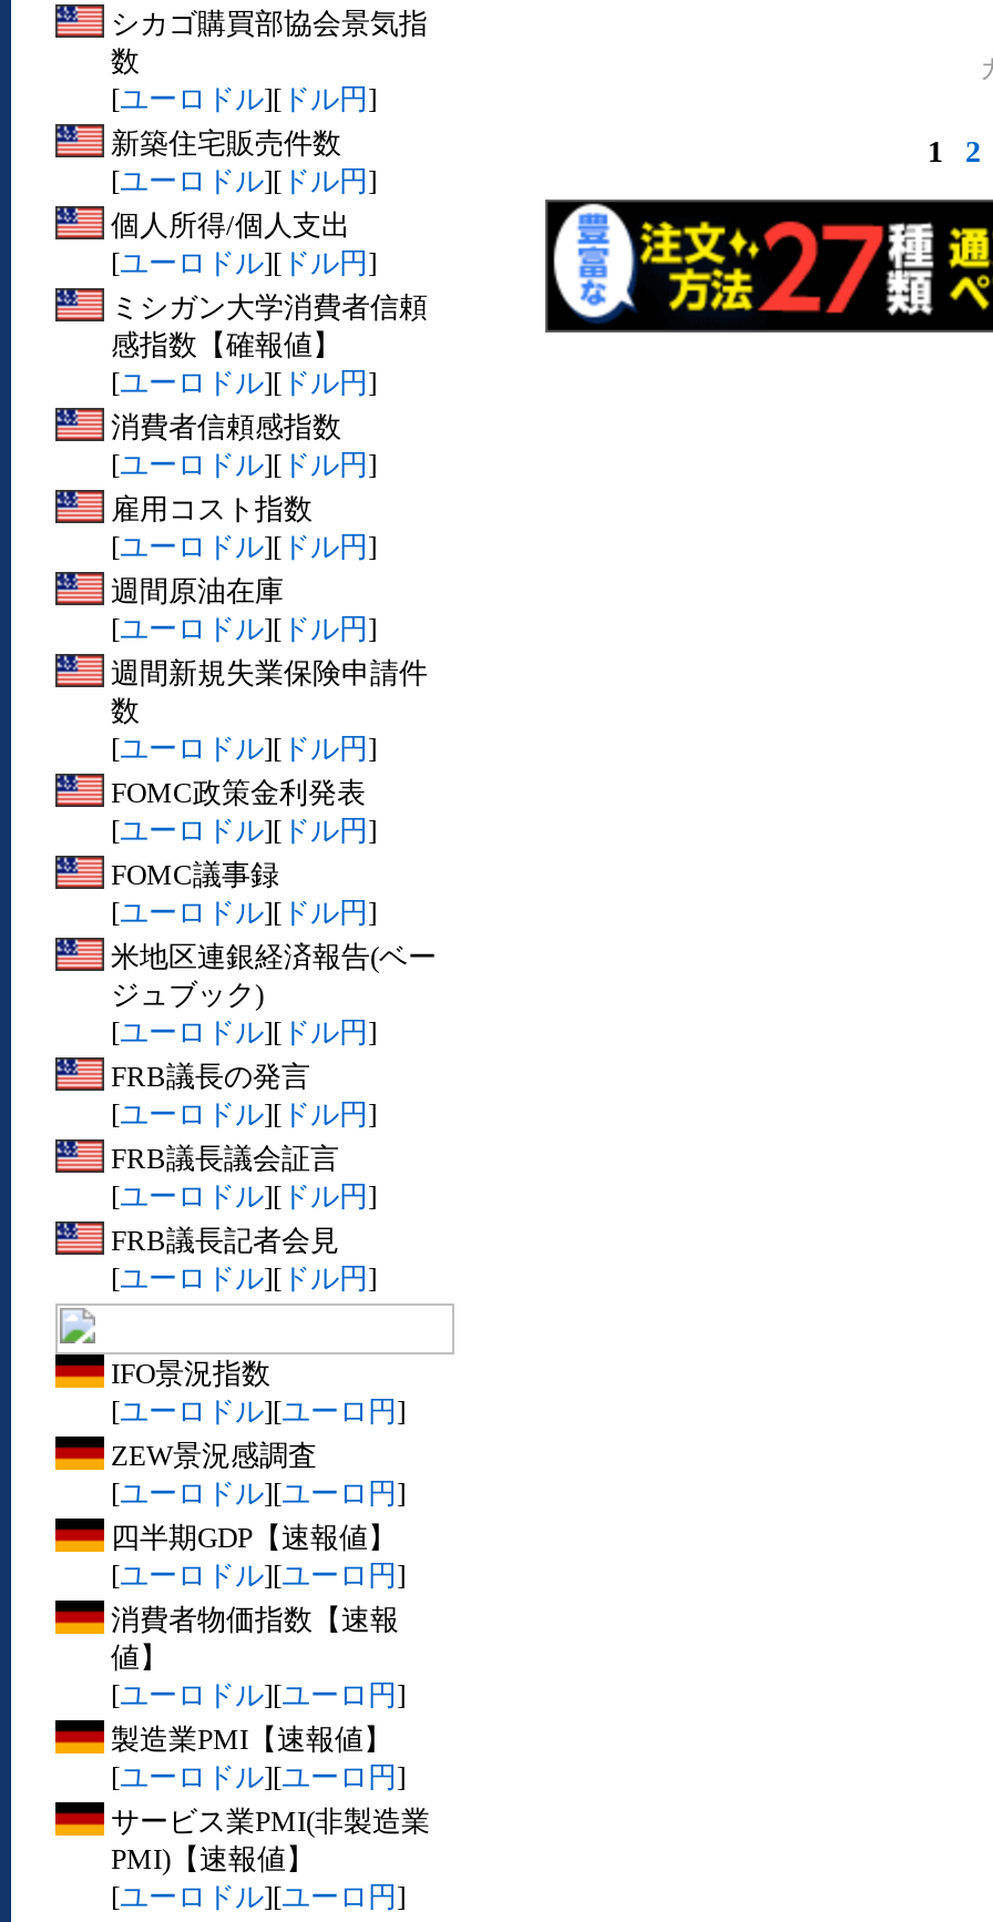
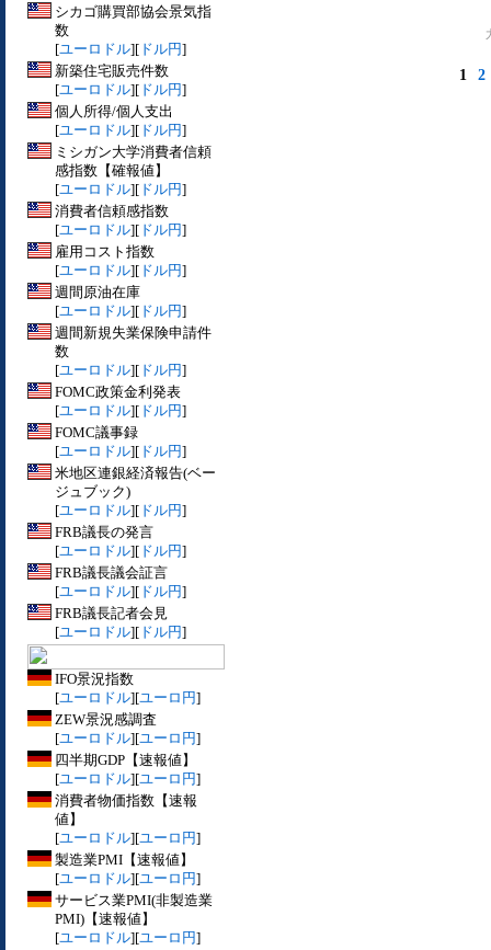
[543,197,986,335] [image] -> none

